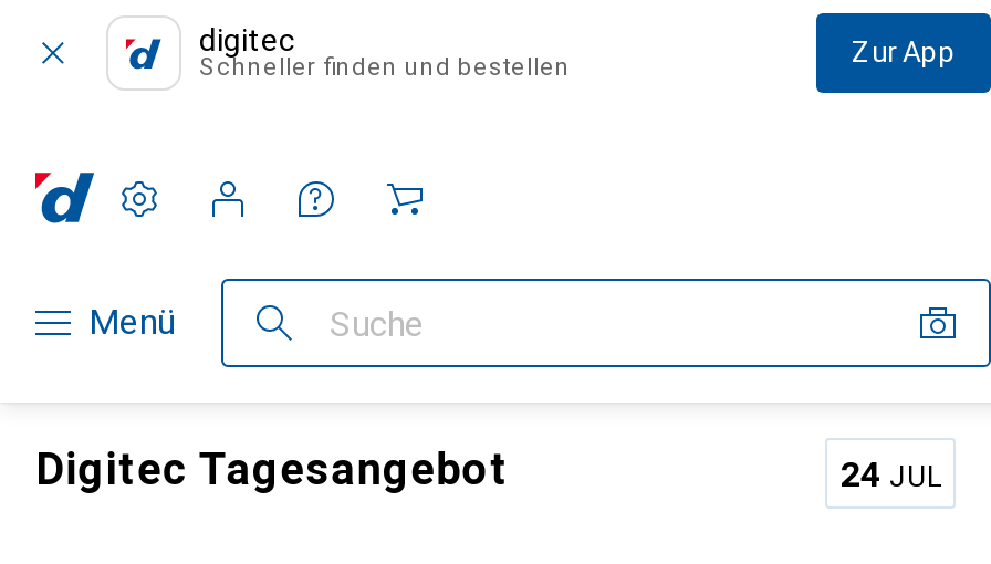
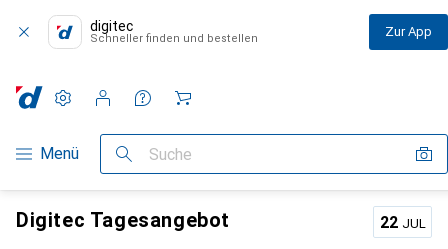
[841,453,942,495] 24 JUL -> [380,213,426,232] 22 JUL

